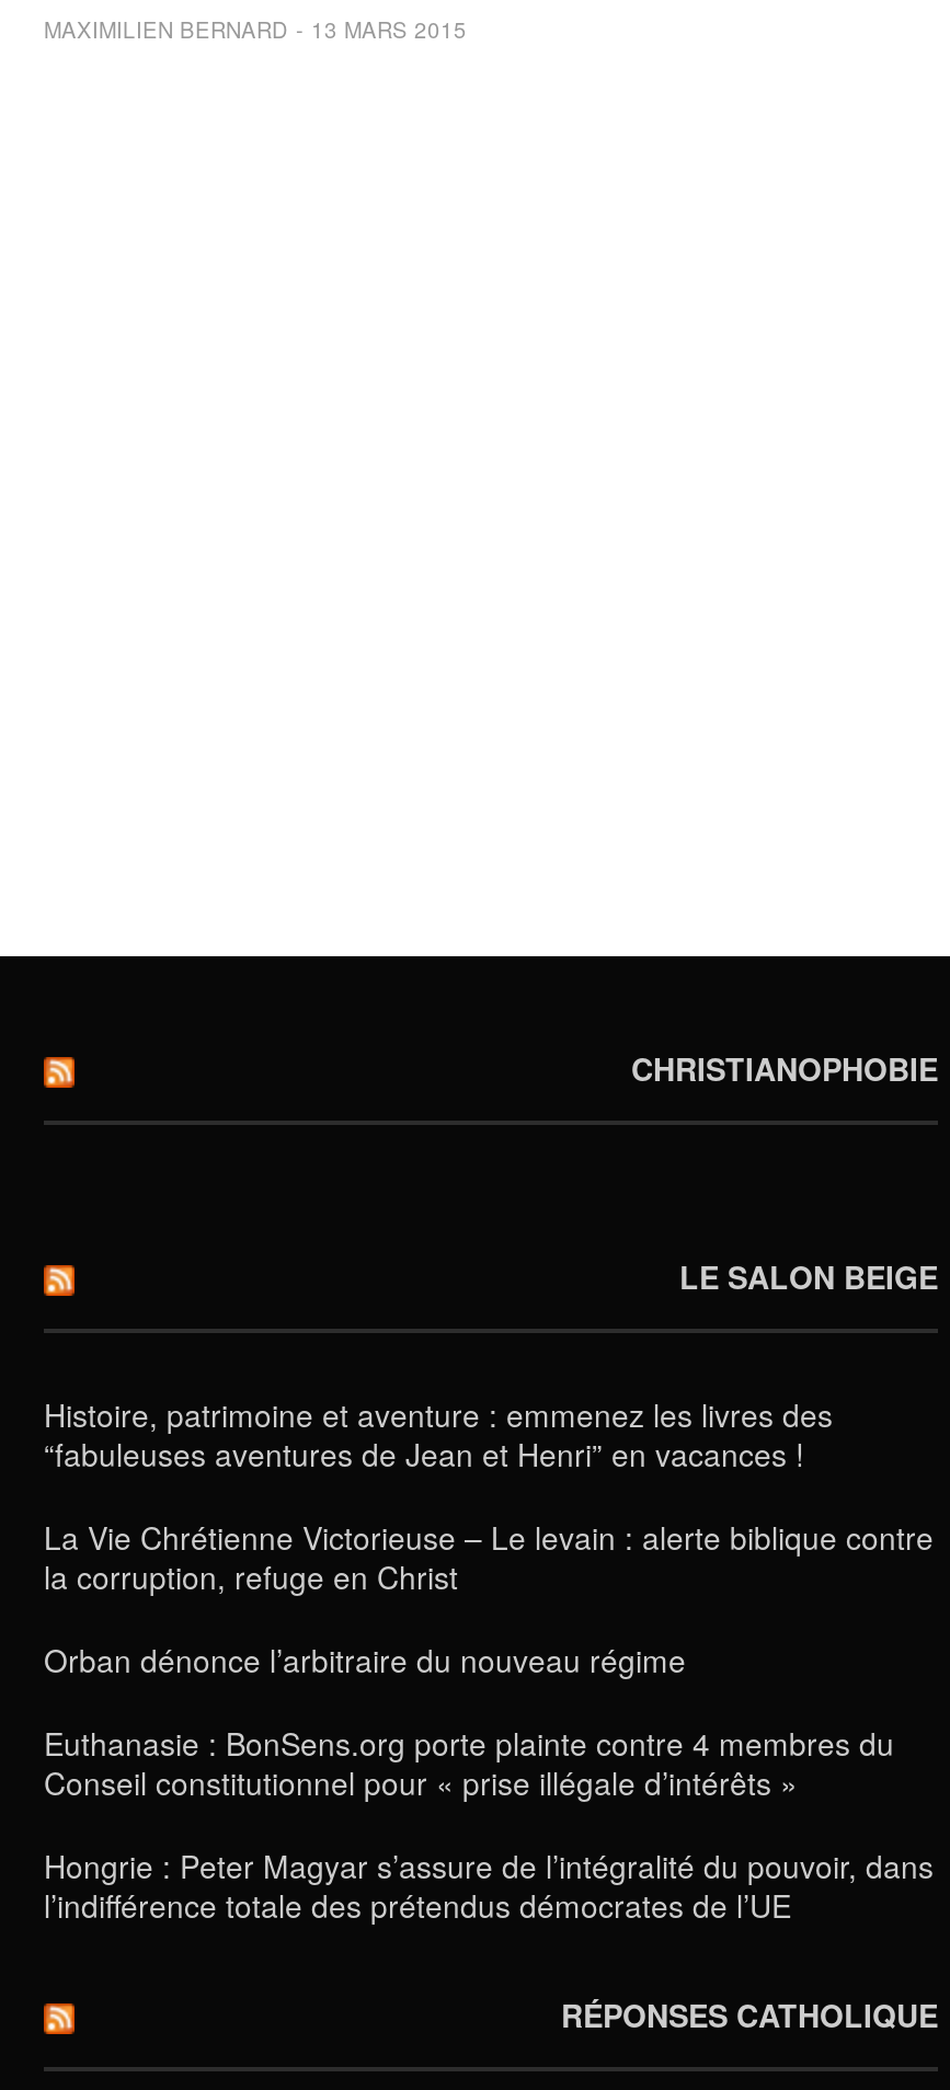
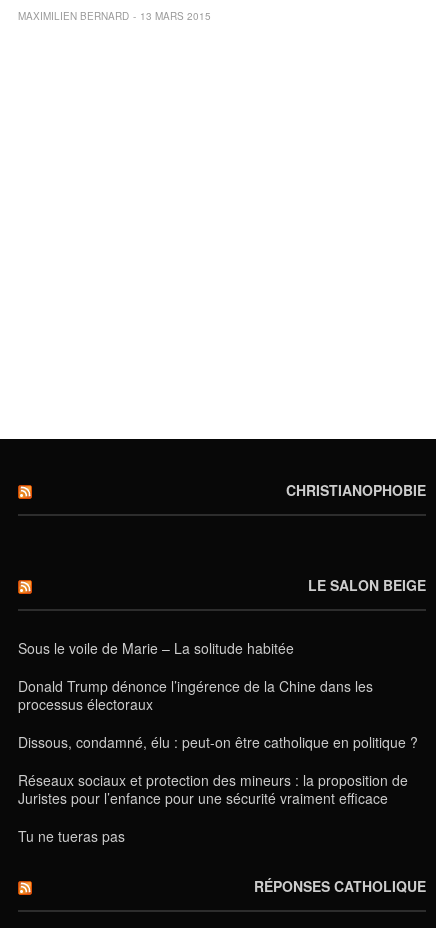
[44,1392,833,1475] Histoire, patrimoine et aventure : emmenez les livres des | “fabuleuses aventures de Jean et Henri” en vacances ! -> [18,638,294,658] Sous le voile de Marie – La solitude habitée
[44,1515,934,1598] La Vie Chrétienne Victorieuse – Le levain : alerte biblique contre | la corruption, refuge en Christ -> [18,676,373,714] Donald Trump dénonce l’ingérence de la Chine dans les | processus électoraux
[44,1638,686,1681] Orban dénonce l’arbitraire du nouveau régime -> [18,732,418,752] Dissous, condamné, élu : peut-on être catholique en politique ?
[44,1721,894,1804] Euthanasie : BonSens.org porte plainte contre 4 membres du | Conseil constitutionnel pour « prise illégale d’intérêts » -> [18,770,408,808] Réseaux sociaux et protection des mineurs : la proposition de | Juristes pour l’enfance pour une sécurité vraiment efficace
[44,1844,934,1927] Hongrie : Peter Magyar s’assure de l’intégralité du pouvoir, dans | l’indifférence totale des prétendus démocrates de l’UE -> [18,826,125,846] Tu ne tueras pas

